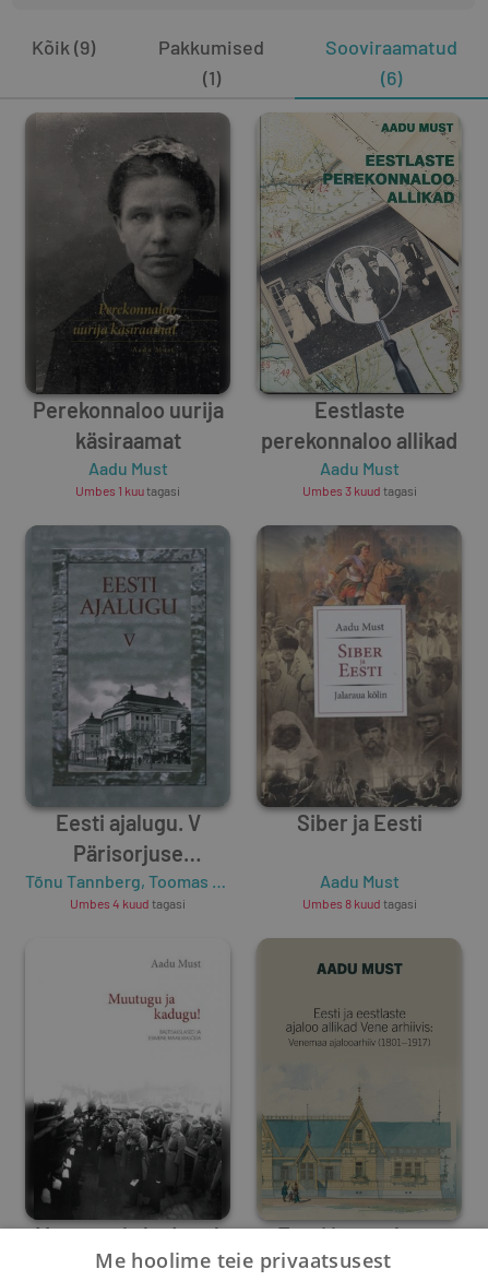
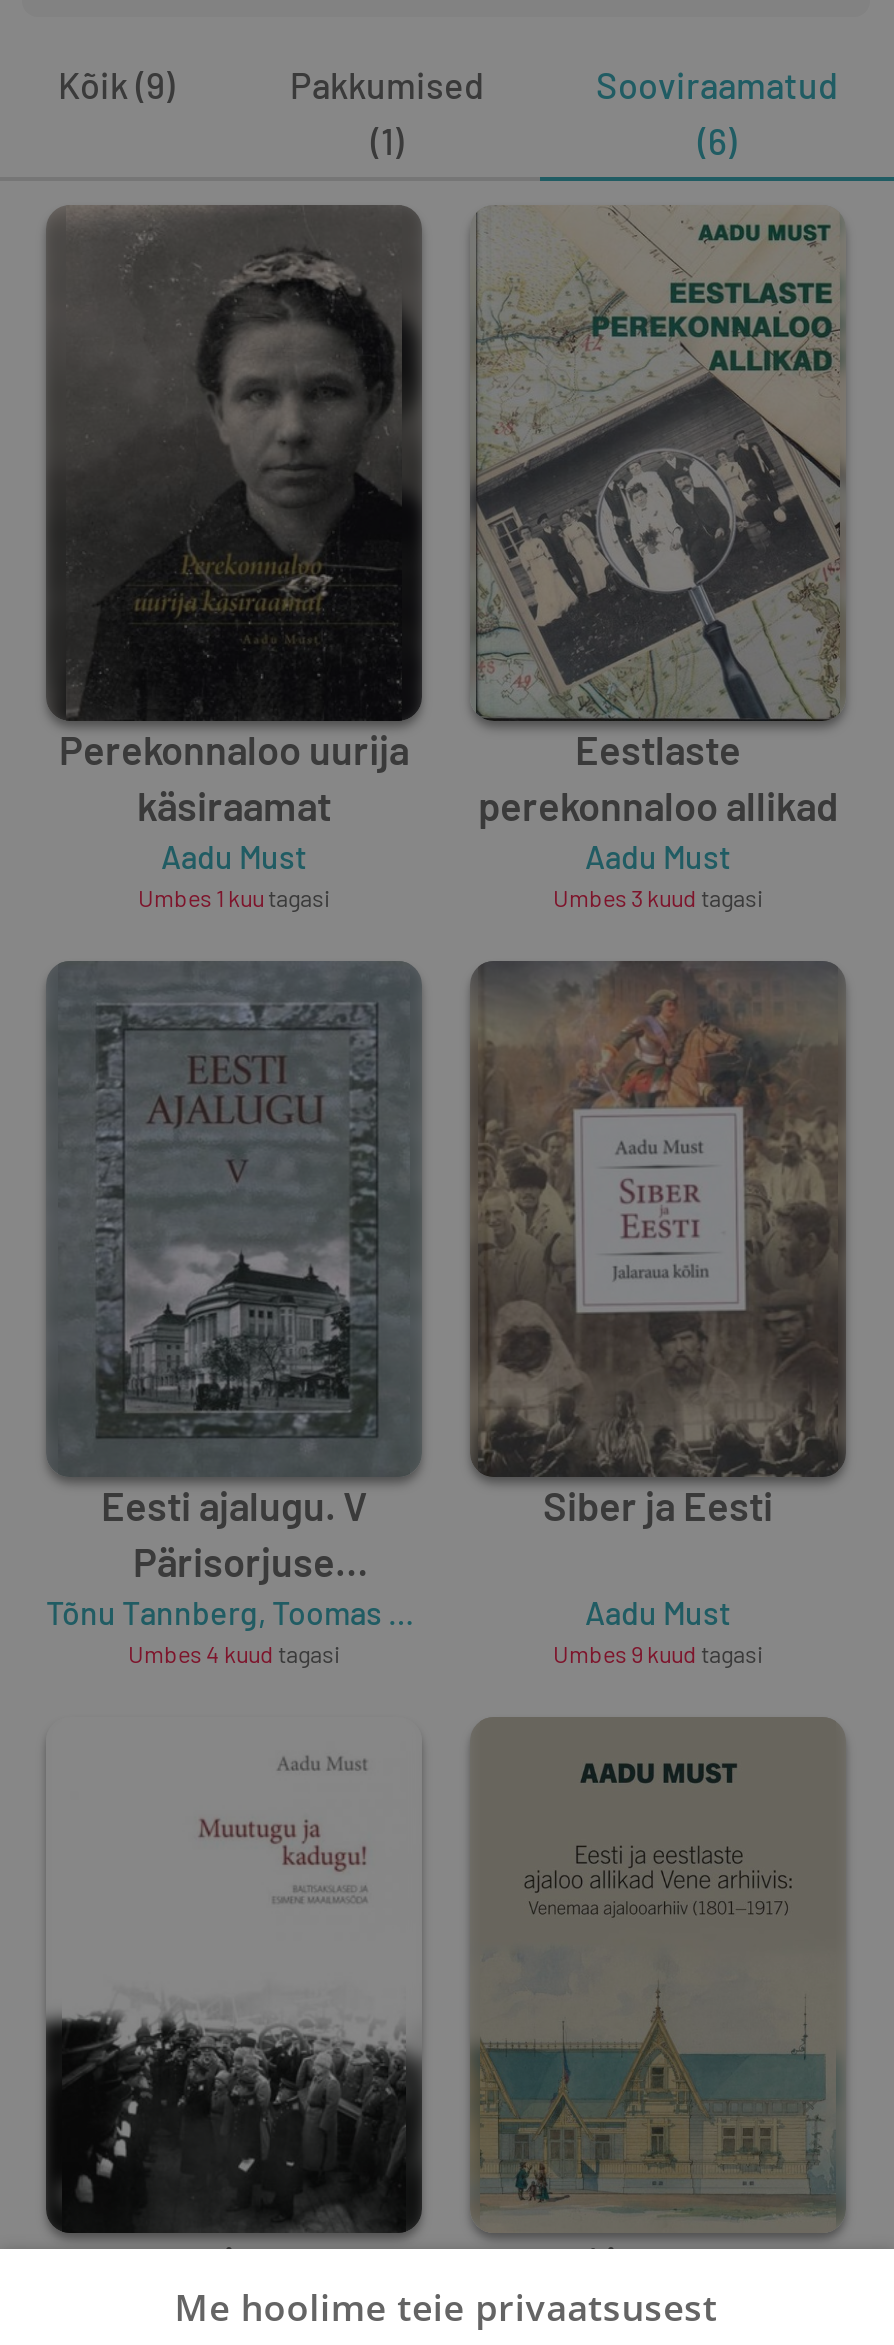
[302,895,416,911] Umbes 8 kuud tagasi -> [553,1639,763,1667] Umbes 9 kuud tagasi

